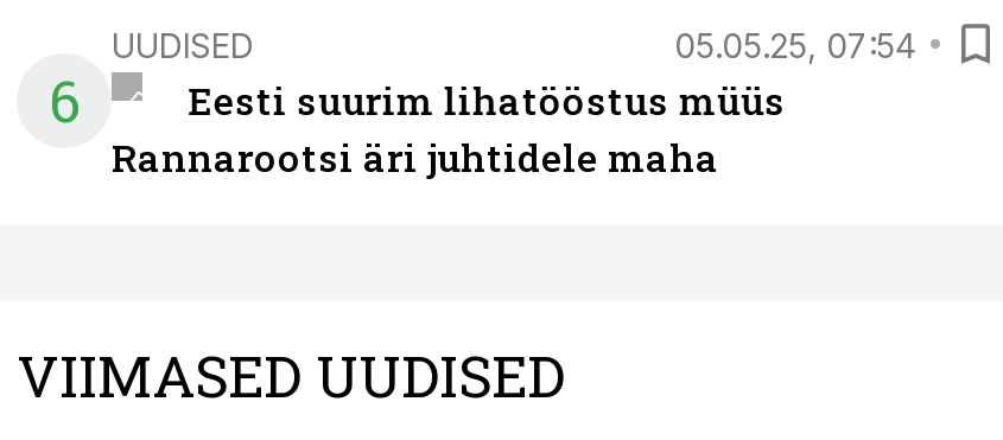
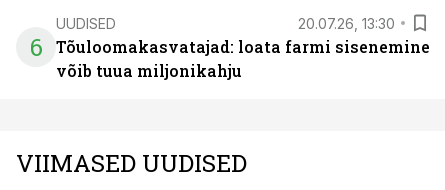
[112,24,916,181] 05.05.25, 07:54 | Eesti suurim lihatööstus müüs | Rannarootsi äri juhtidele maha -> [56,14,430,81] 20.07.26, 13:30 | Tõuloomakasvatajad: loata farmi sisenemine | võib tuua miljonikahju

